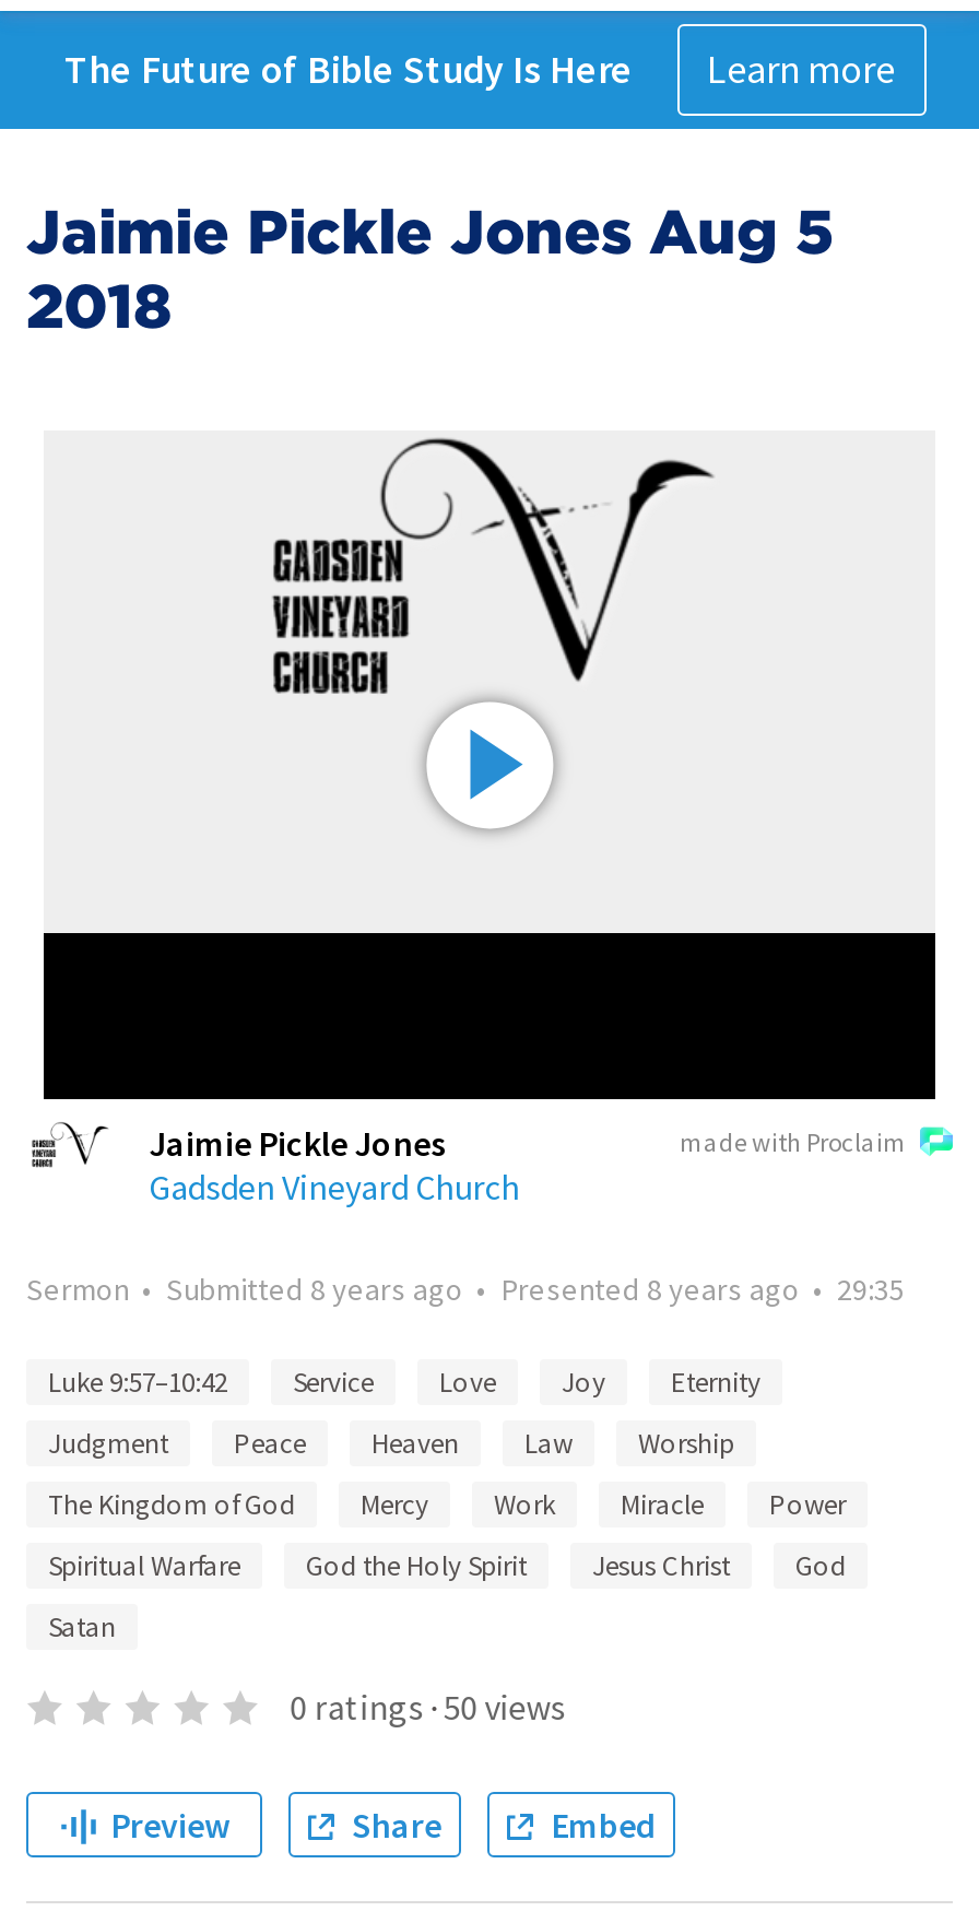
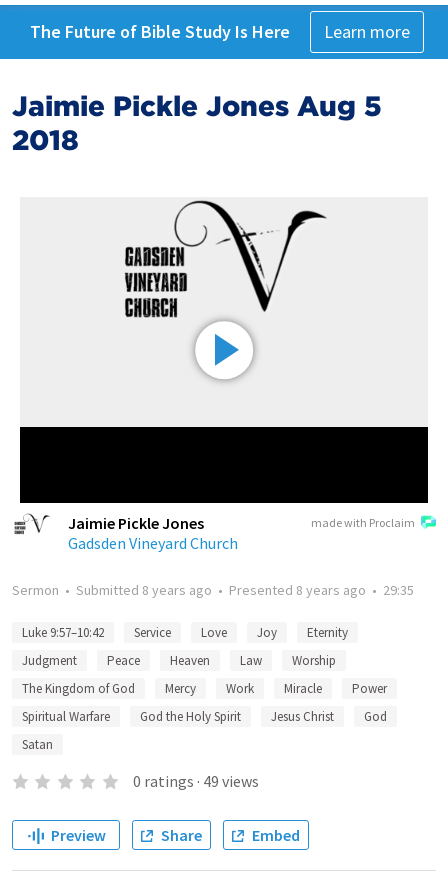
[290,1685,565,1729] 0 ratings · 50 views -> [133,771,259,791] 0 ratings · 49 views

